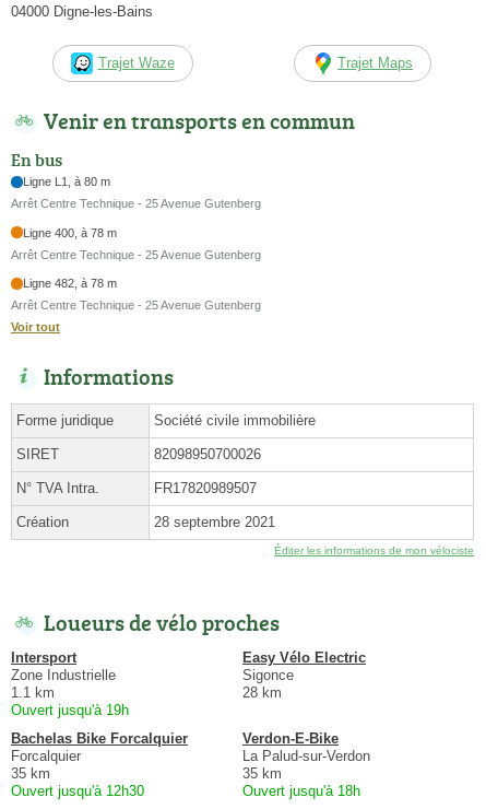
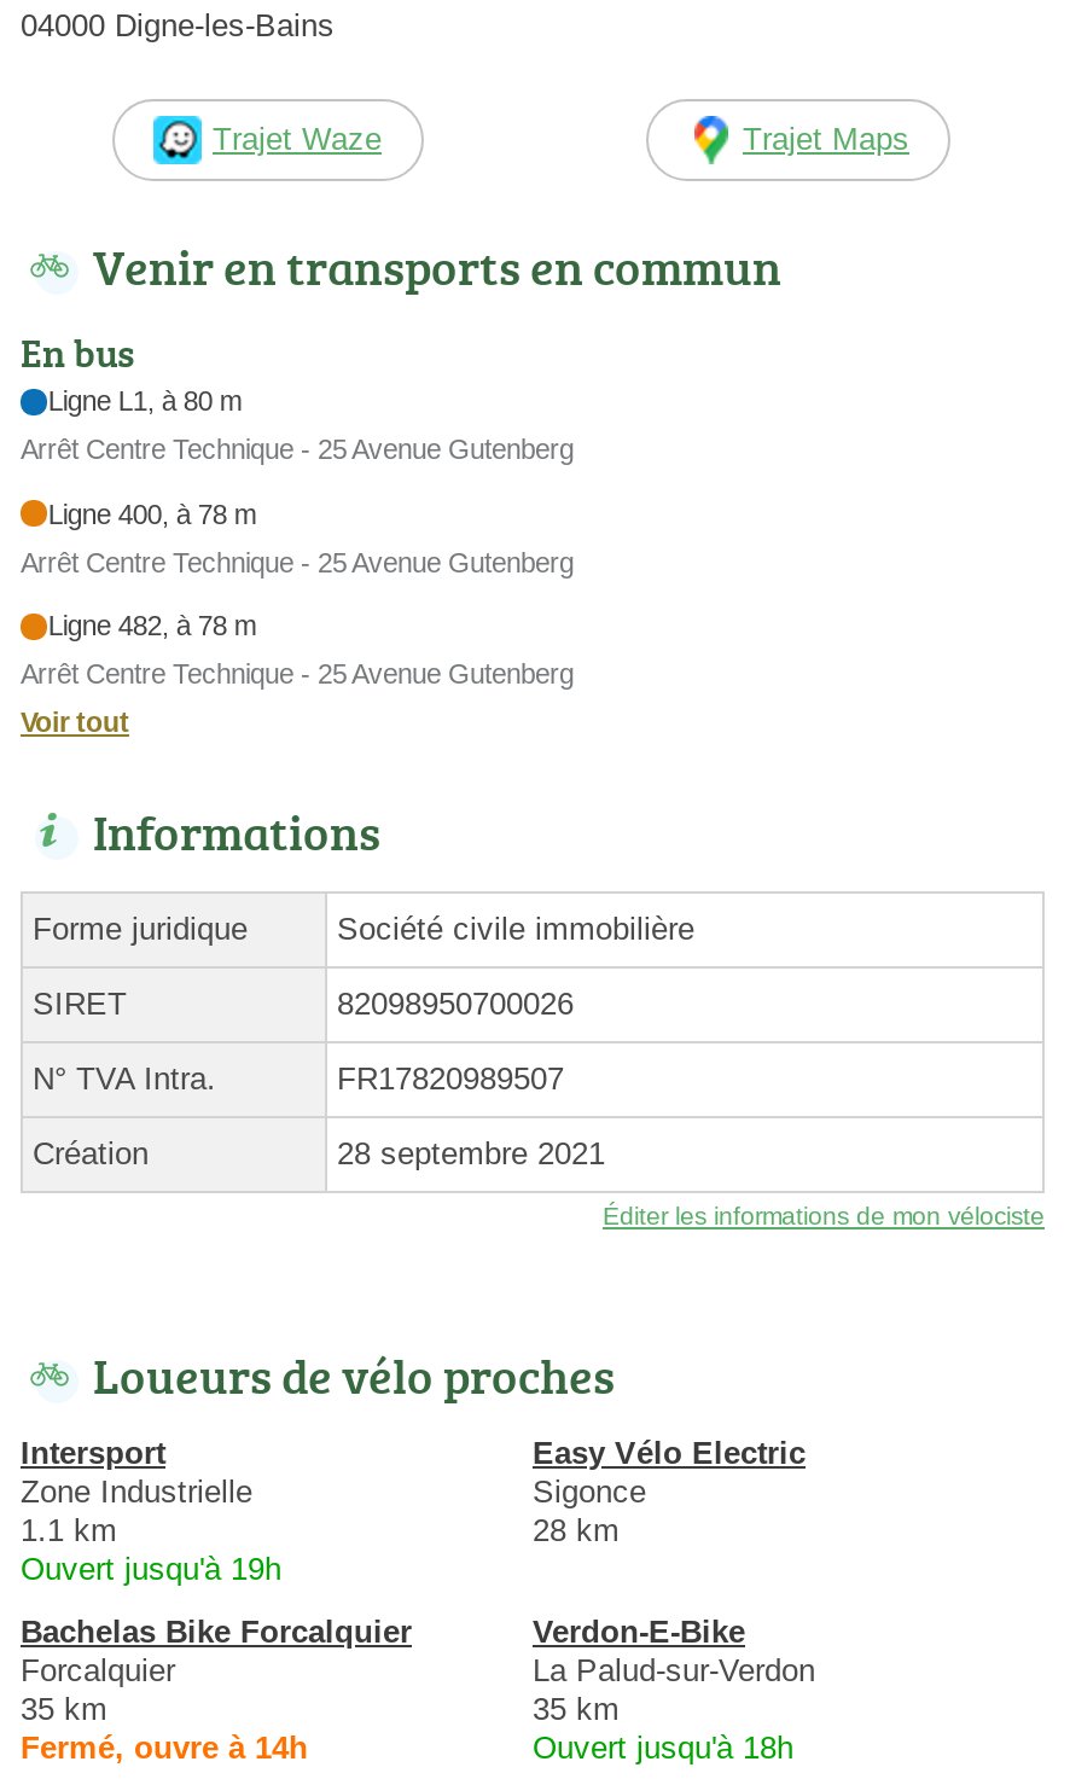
[11,783,144,799] Ouvert jusqu'à 12h30 -> [21,1730,308,1766] Fermé, ouvre à 14h

